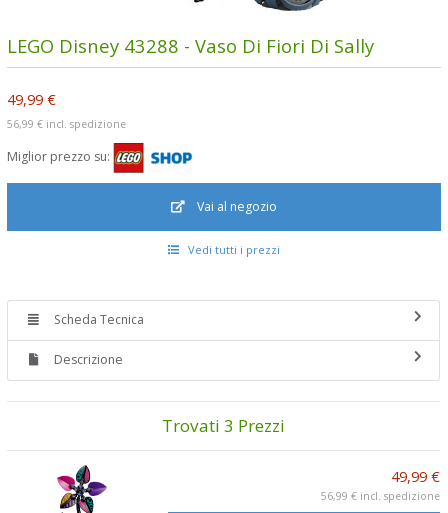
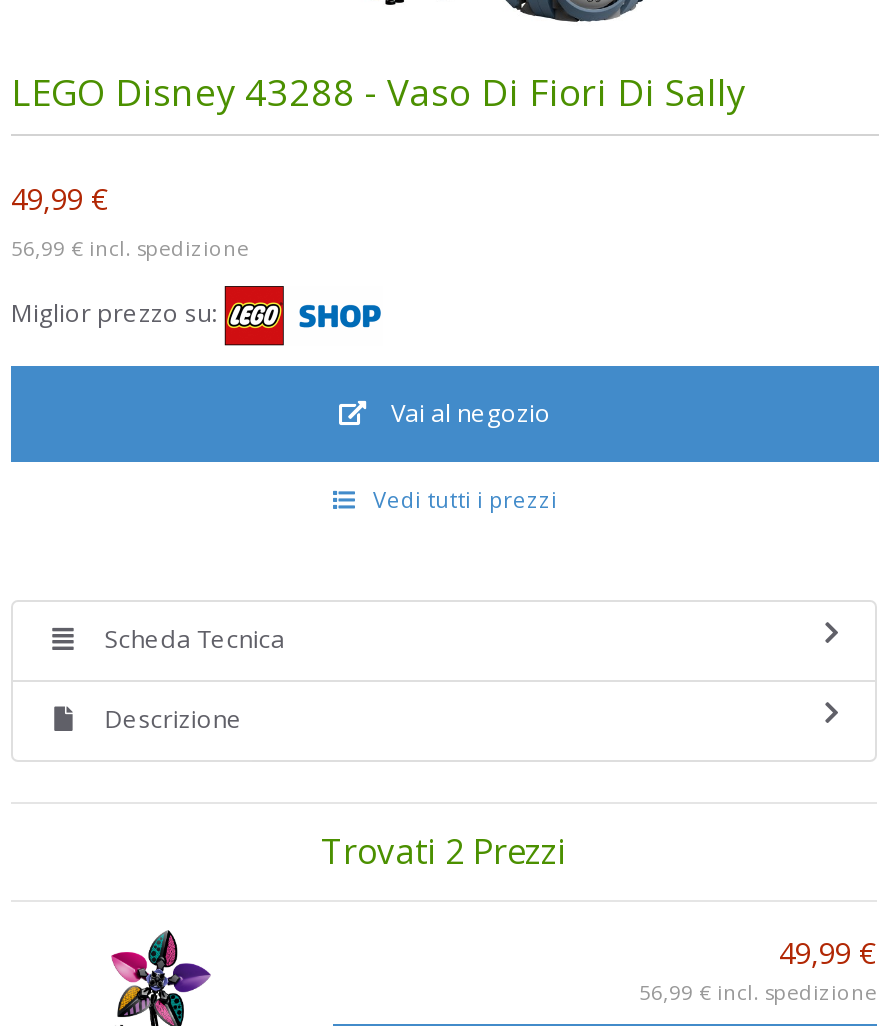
[162,414,285,437] Trovati 3 Prezzi -> [321,828,567,874] Trovati 2 Prezzi

